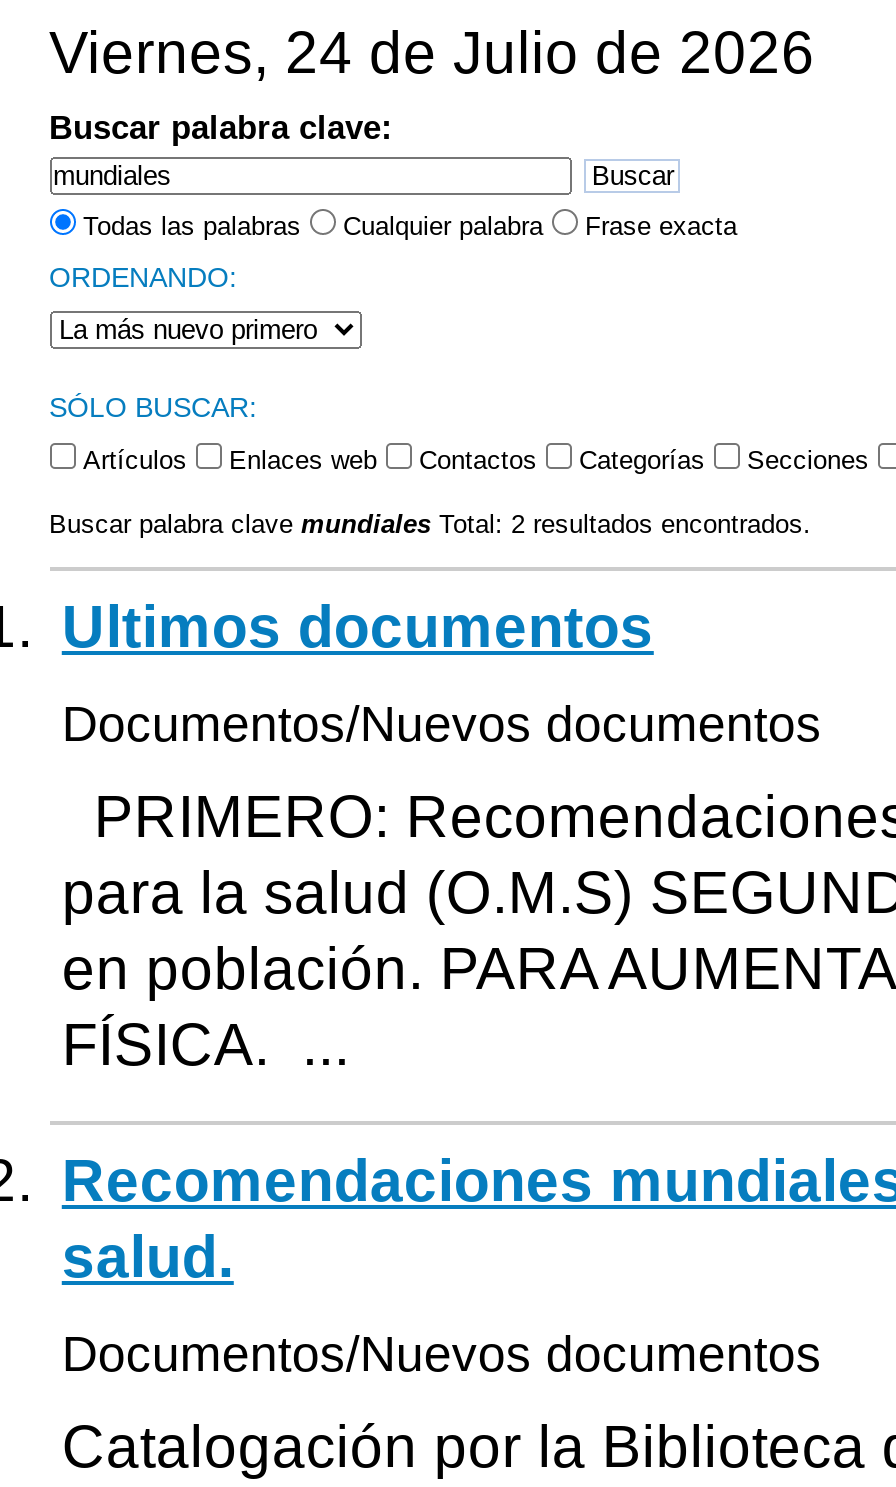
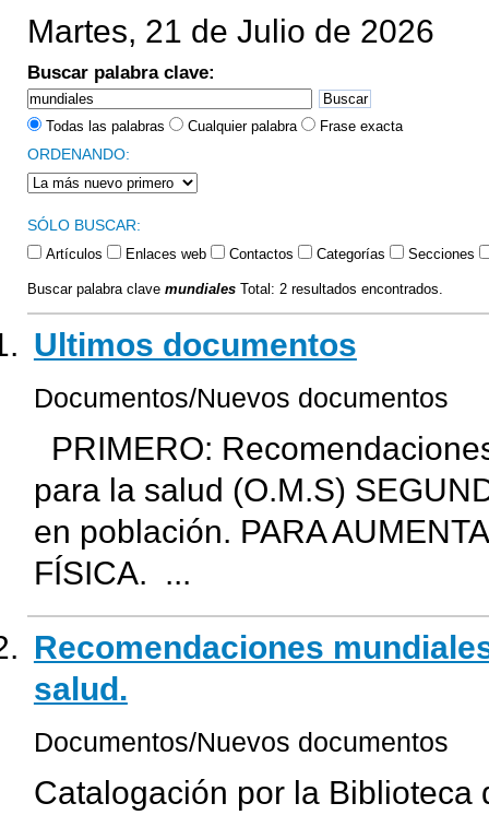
[49,19,815,85] Viernes, 24 de Julio de 2026 -> [27,13,434,49] Martes, 21 de Julio de 2026

